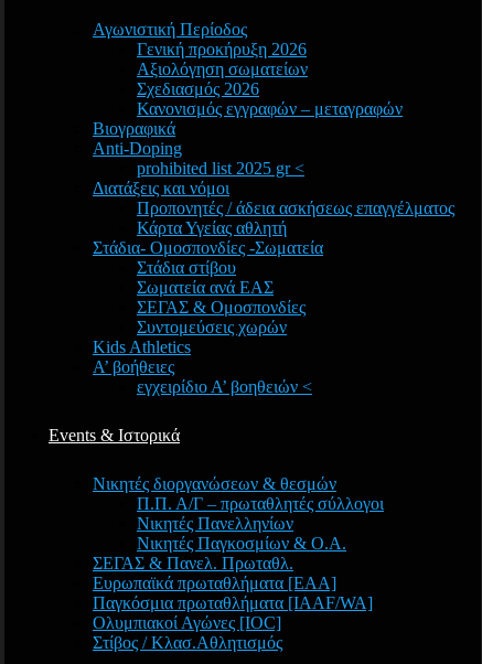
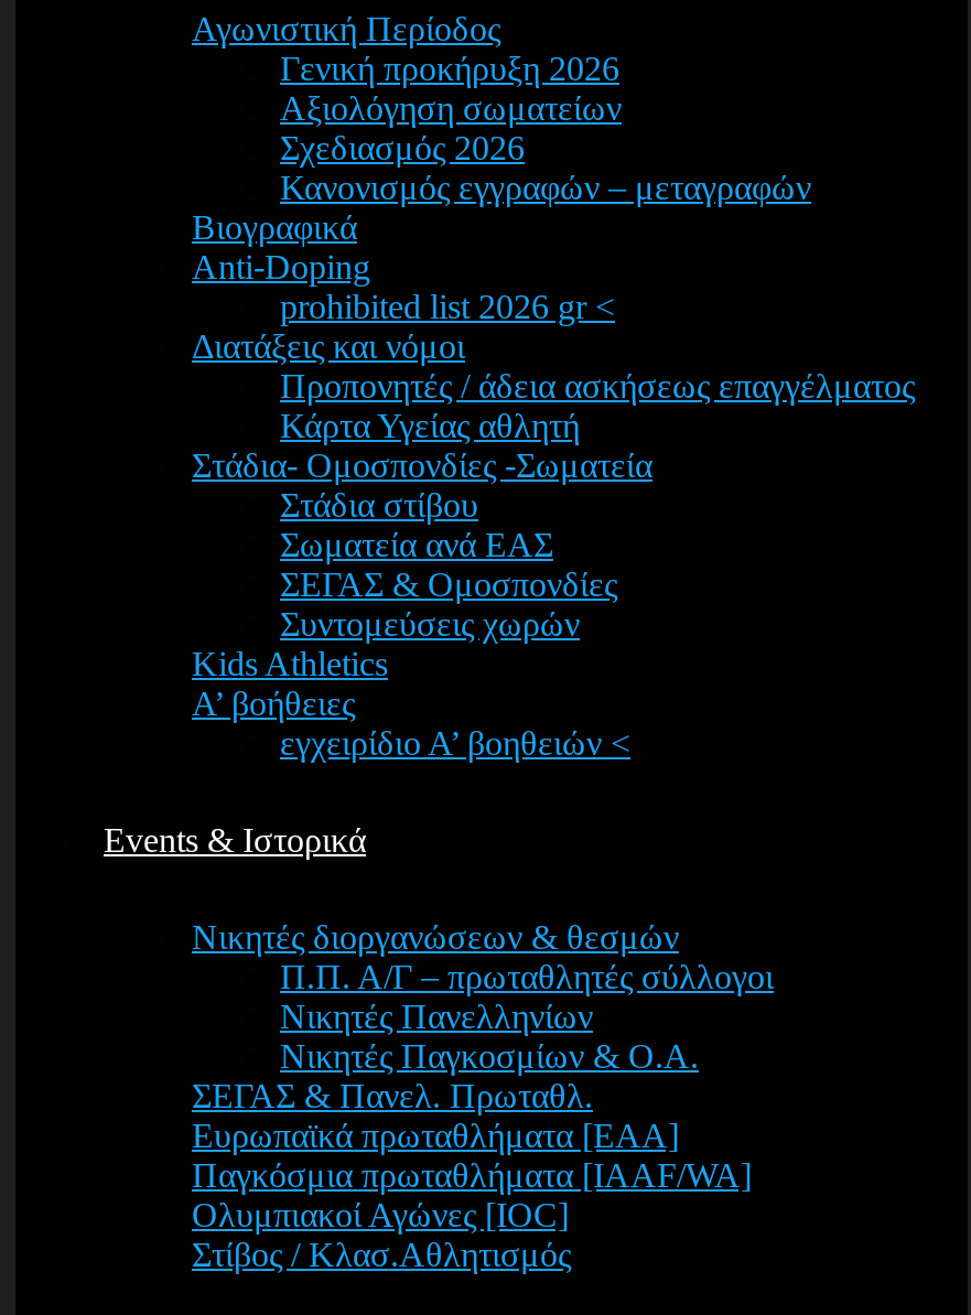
[137,159,304,178] prohibited list 2025 gr < -> [280,288,615,325] prohibited list 2026 gr <

